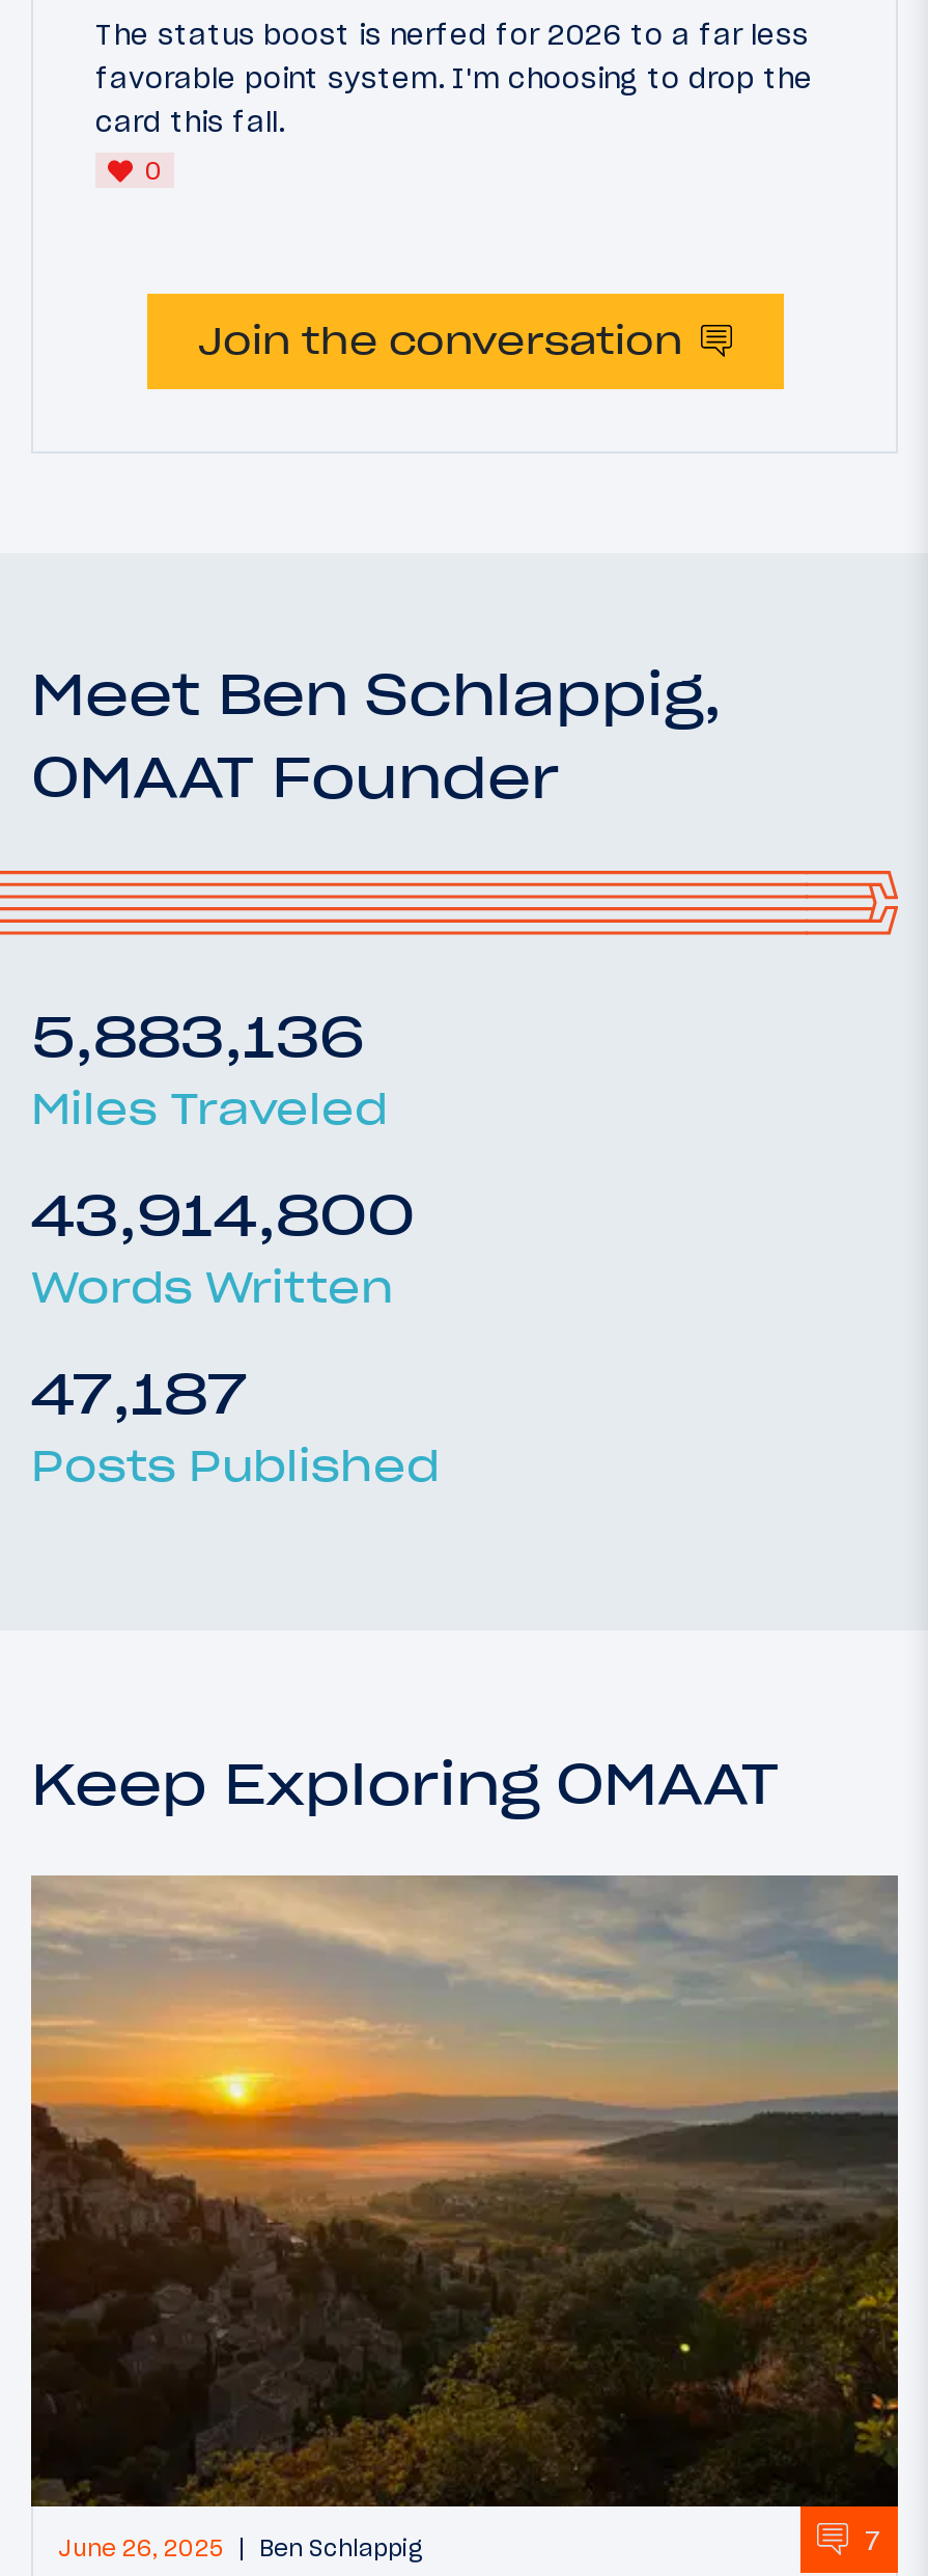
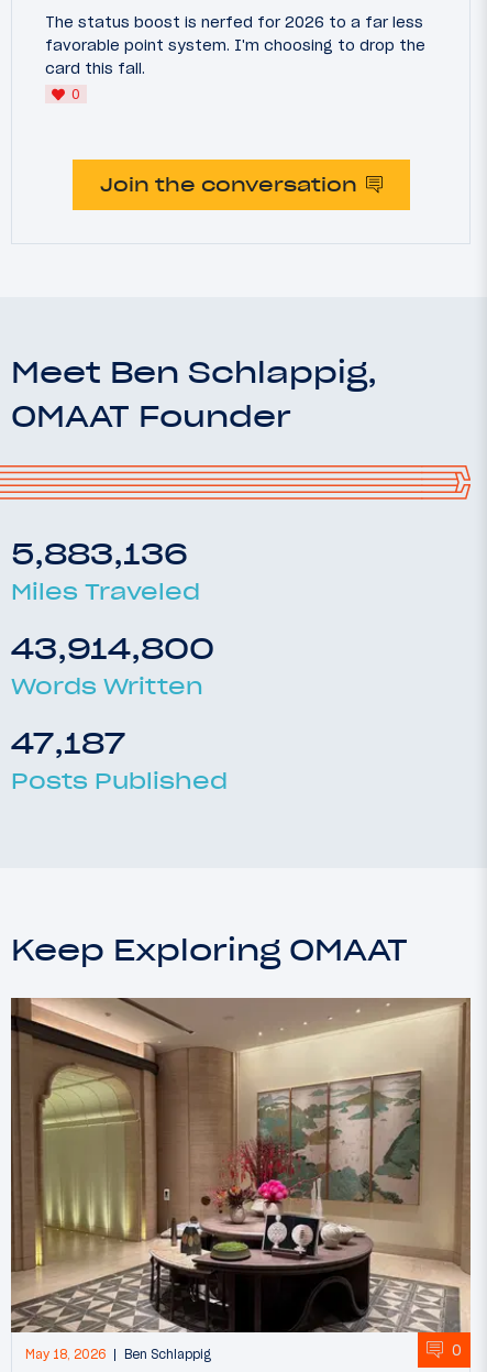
[29,1875,900,2558] [image] | 7 -> [10,998,472,1359] [image] | 0
[58,2534,423,2563] June 26, 2025 Ben Schlappig -> [25,1347,211,1362] May 18, 2026 Ben Schlappig

